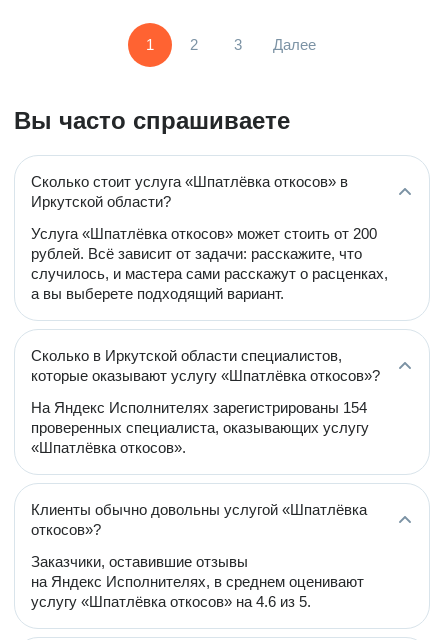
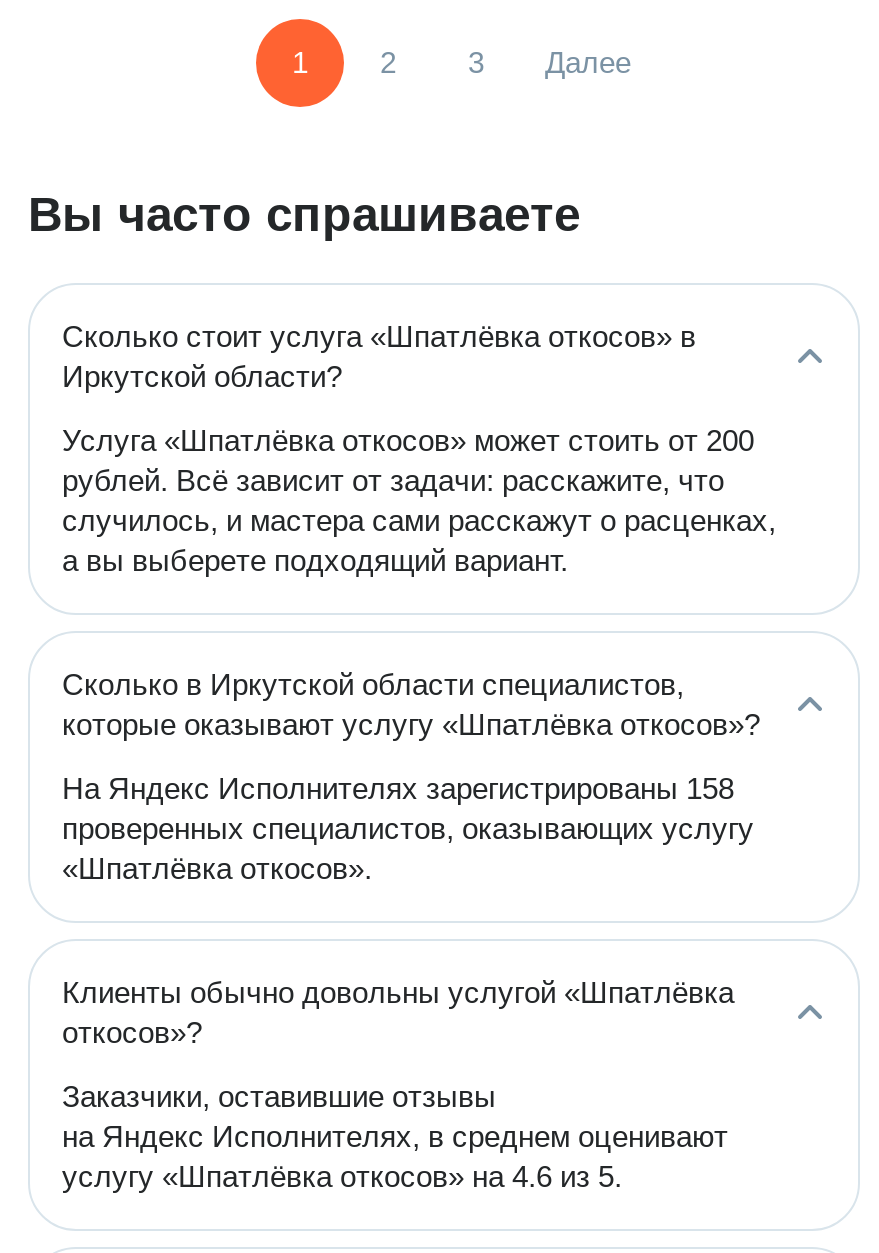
[31,399,367,416] На Яндекс Исполнителях зарегистрированы 154 -> [62,771,734,805] На Яндекс Исполнителях зарегистрированы 158
[31,419,369,436] проверенных специалиста, оказывающих услугу -> [62,811,754,845] проверенных специалистов, оказывающих услугу

